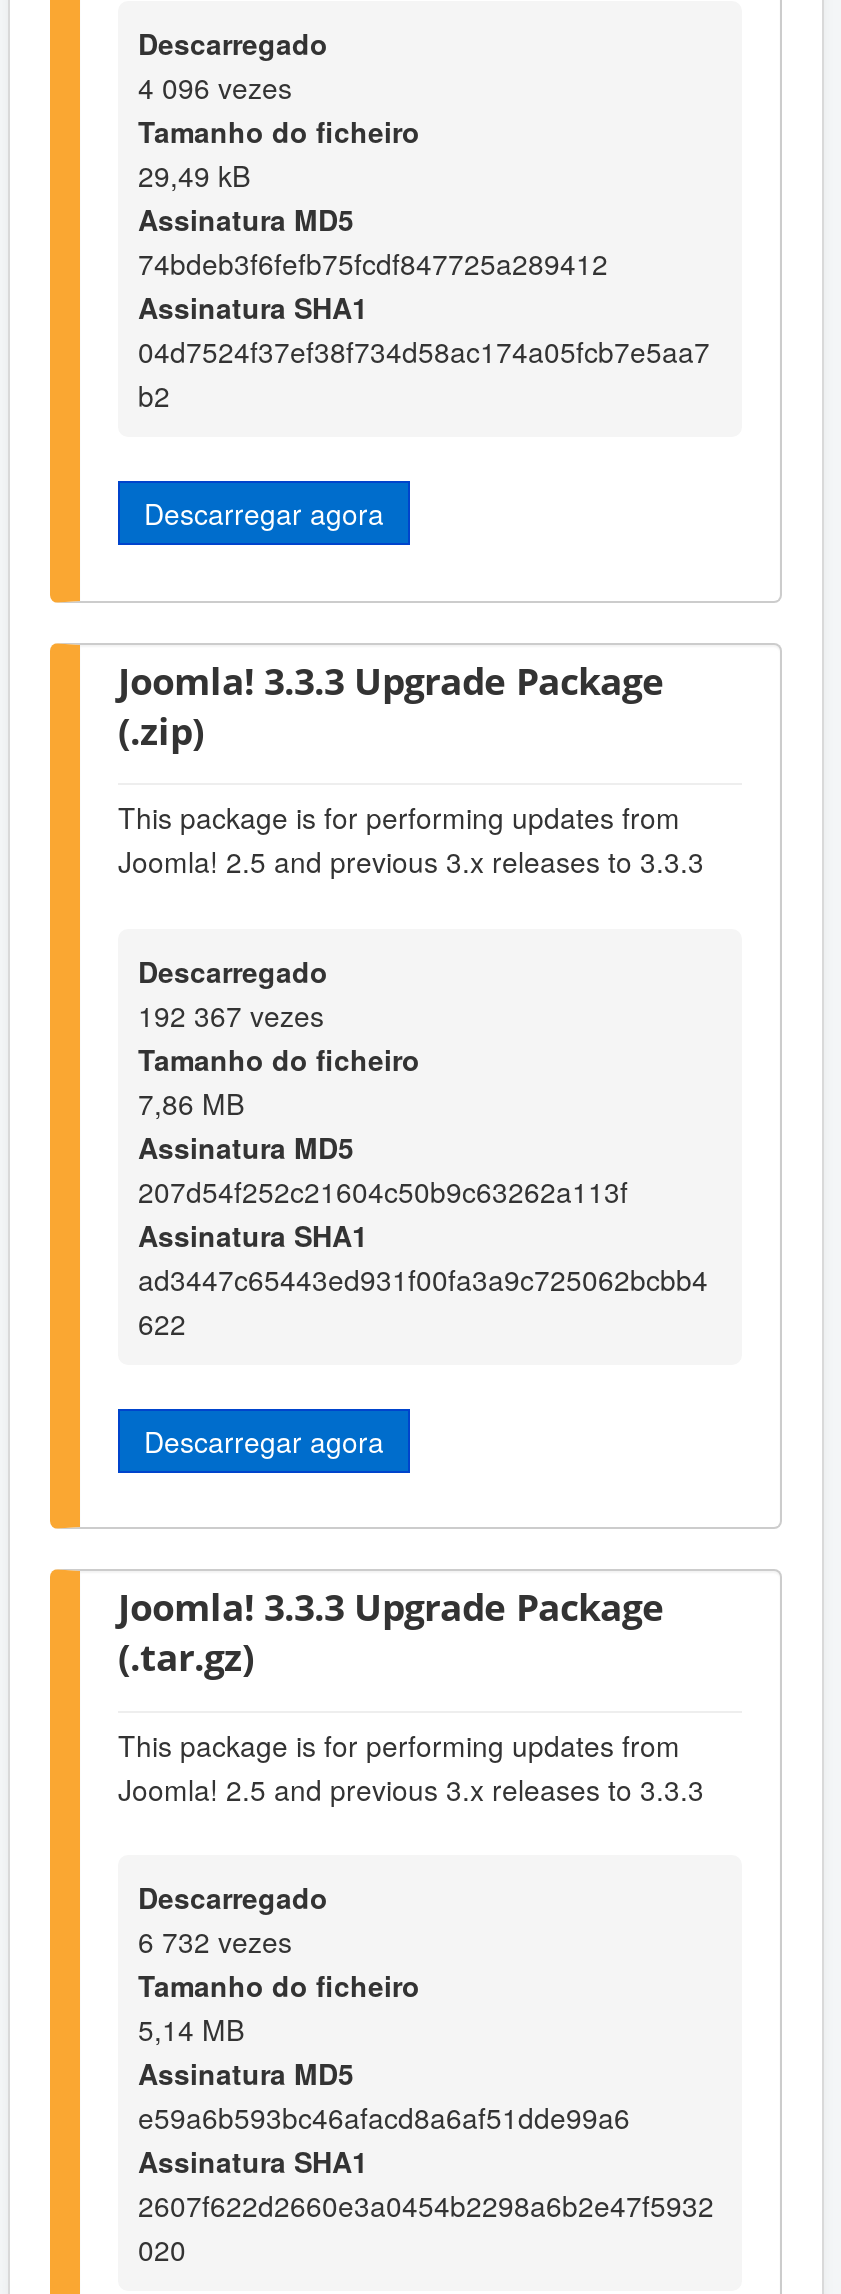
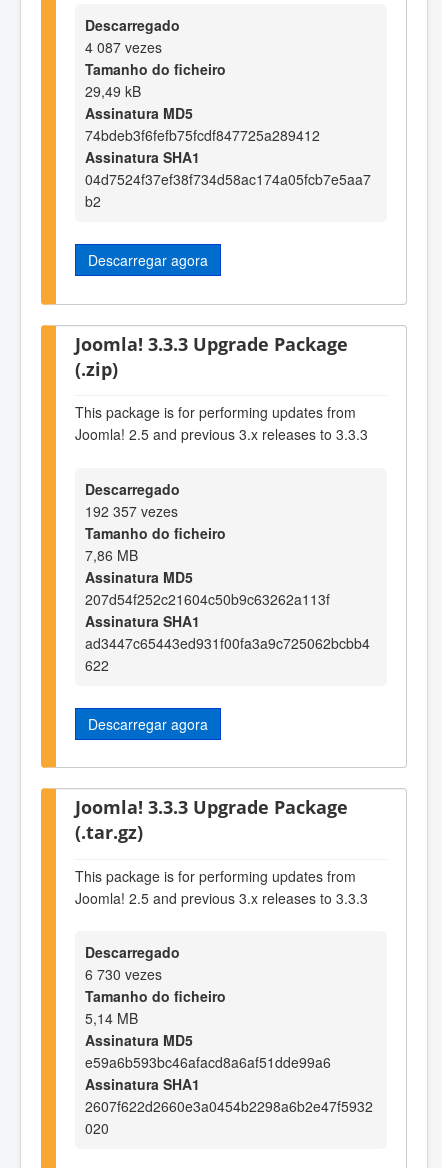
[138,67,292,107] 4 096 vezes -> [85,37,162,57] 4 087 vezes
[138,994,324,1034] 192 367 vezes -> [85,501,178,521] 192 357 vezes
[138,1921,292,1961] 6 732 vezes -> [85,964,162,984] 6 730 vezes

